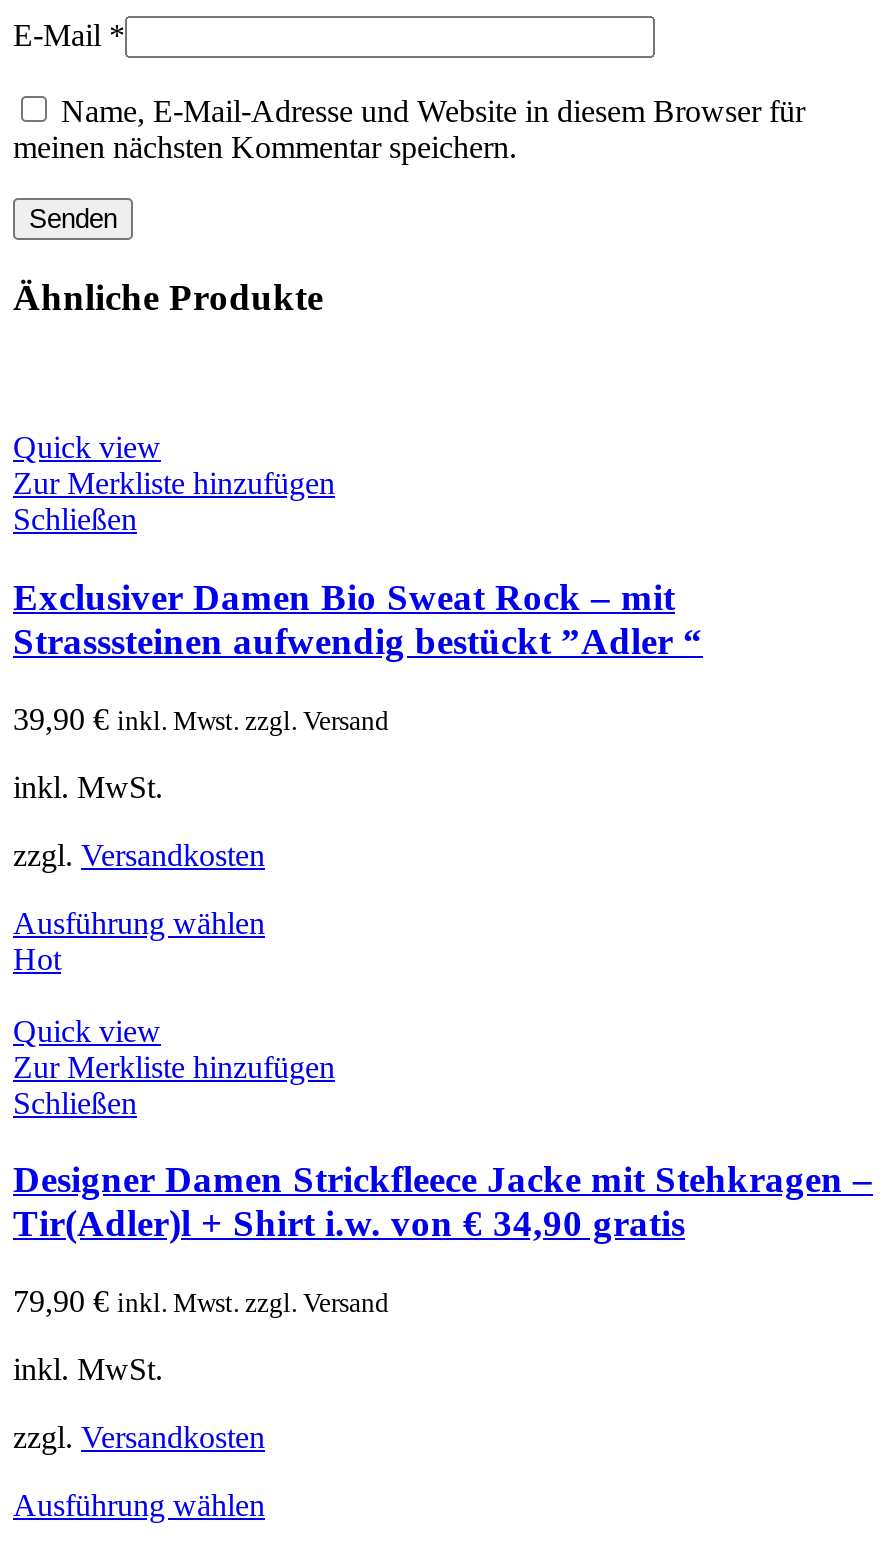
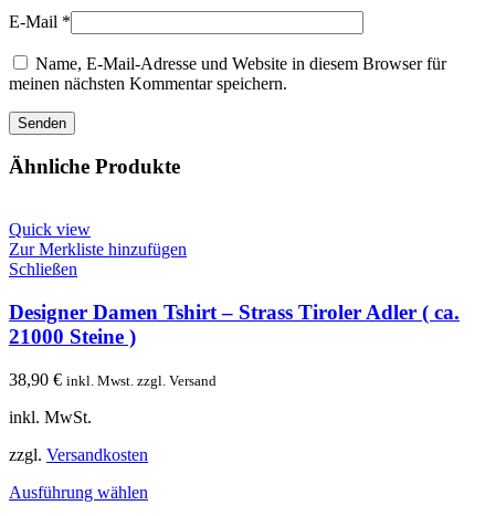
[13,576,873,1318] Exclusiver Damen Bio Sweat Rock – mit | Strasssteinen aufwendig bestückt ”Adler “ | 39,90 € inkl. Mwst. zzgl. Versand | inkl. MwSt. | zzgl. Versandkosten | Ausführung wählen | Hot | Quick view | Zur Merkliste hinzufügen | Schließen | Designer Damen Strickfleece Jacke mit Stehkragen – | Tir(Adler)l + Shirt i.w. von € 34,90 gratis | 79,90 € inkl. Mwst. zzgl. Versand -> [9,300,460,388] Designer Damen Tshirt – Strass Tiroler Adler ( ca. | 21000 Steine ) | 38,90 € inkl. Mwst. zzgl. Versand

